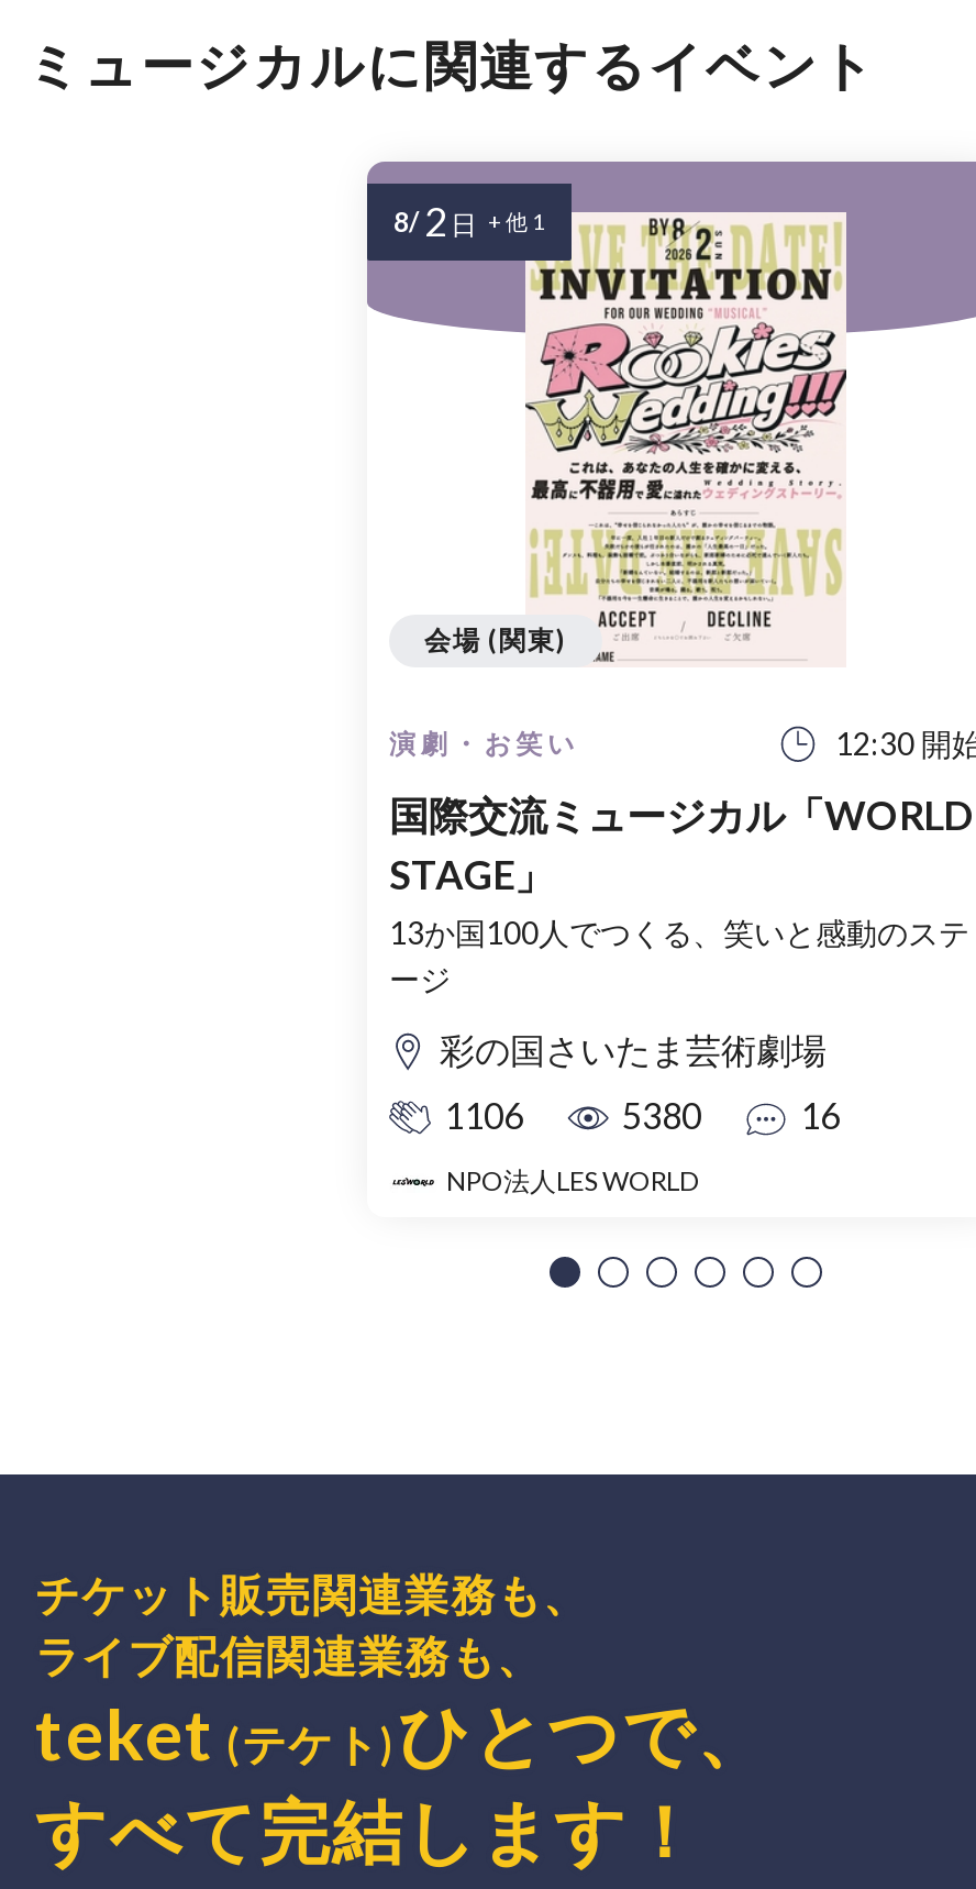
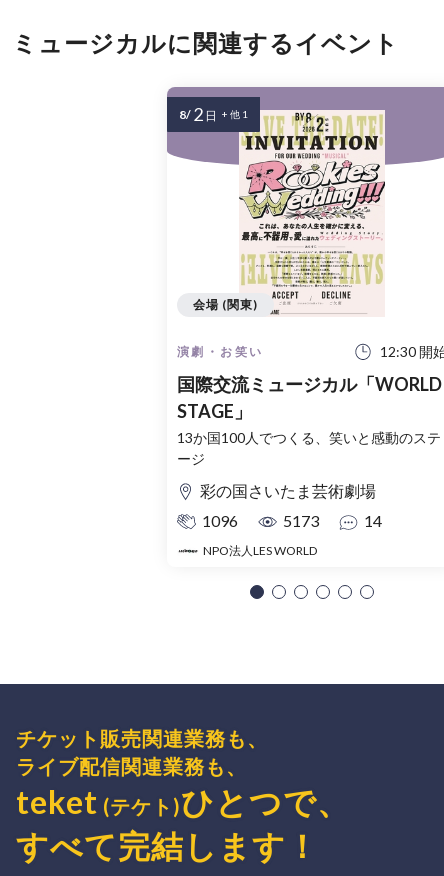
[444,1095,523,1137] 1106 -> [202,511,238,530] 1096
[622,1095,701,1137] 5380 -> [283,511,319,530] 5173
[800,1095,840,1137] 16 -> [364,511,382,530] 14

